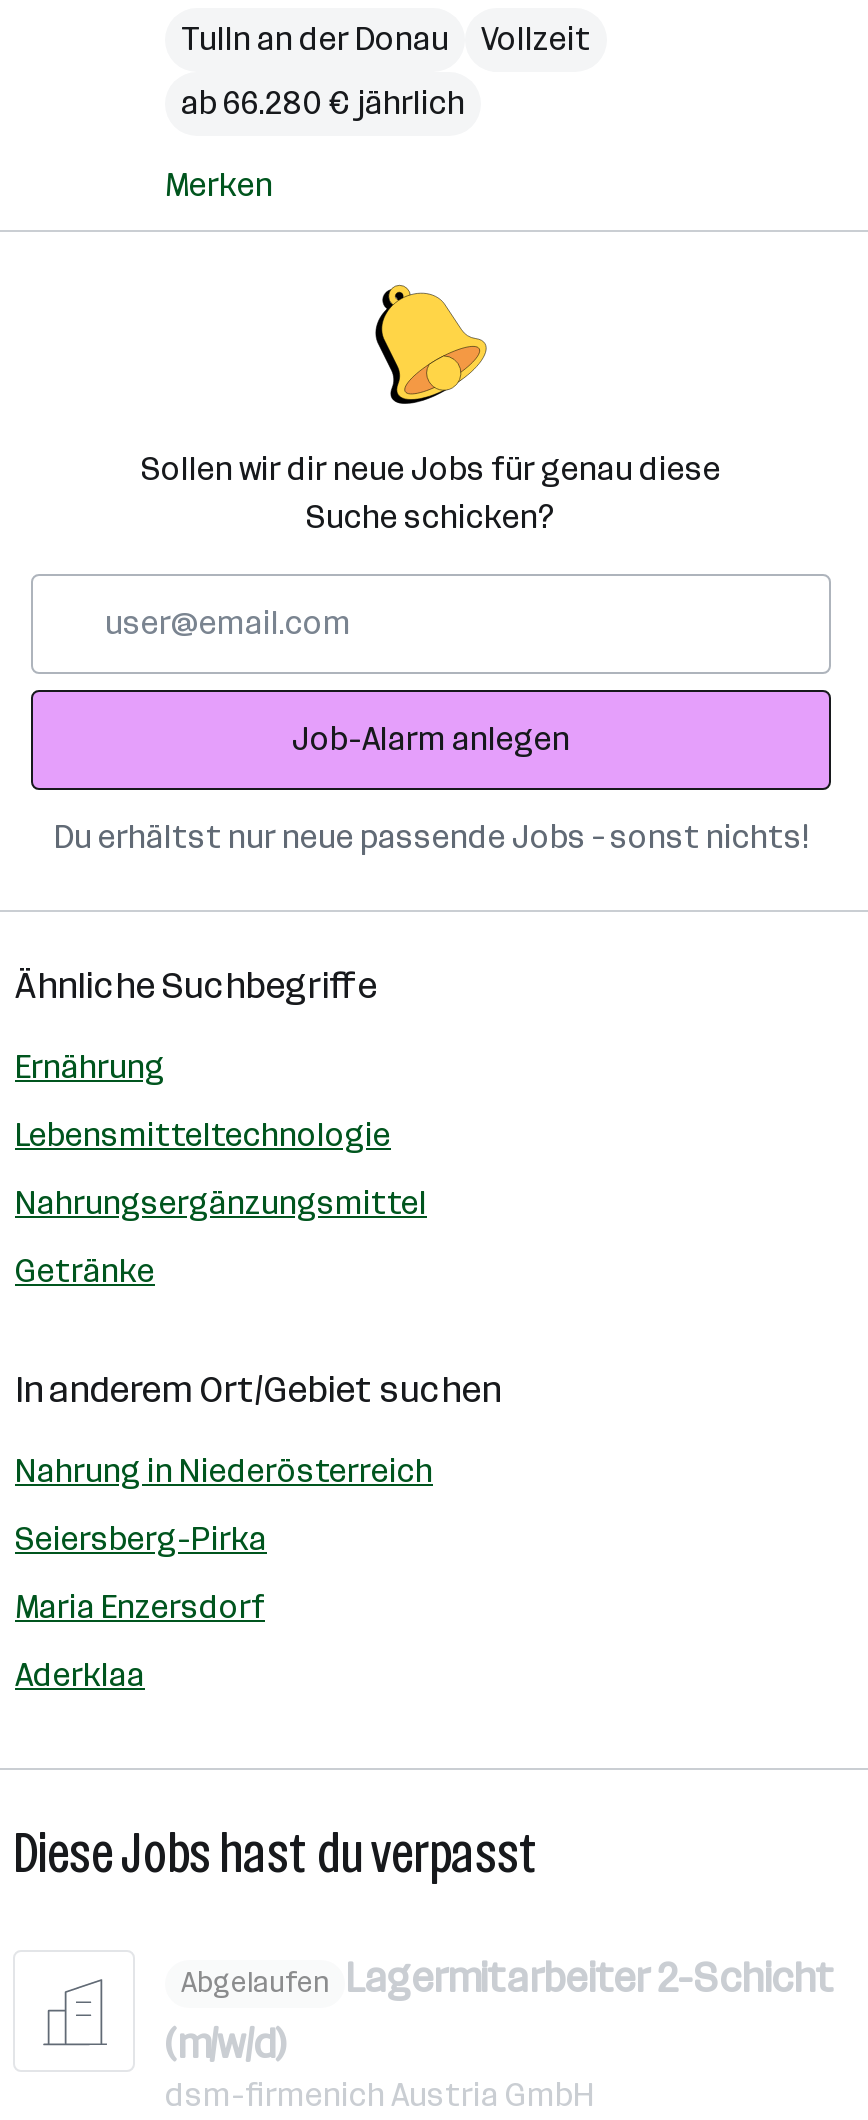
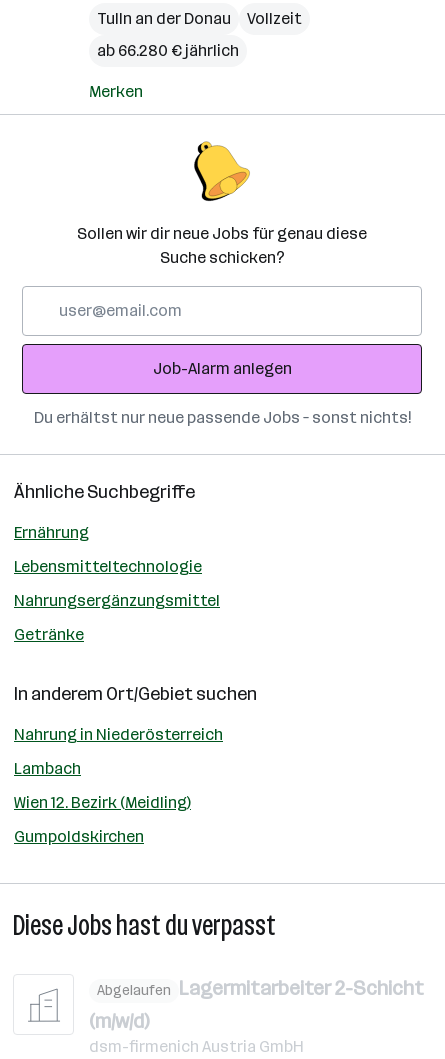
[15,1520,267,1558] Seiersberg-Pirka -> [14,759,81,778] Lambach
[15,1588,265,1626] Maria Enzersdorf -> [14,793,191,812] Wien 12. Bezirk (Meidling)
[15,1656,145,1694] Aderklaa -> [14,827,144,846] Gumpoldskirchen

